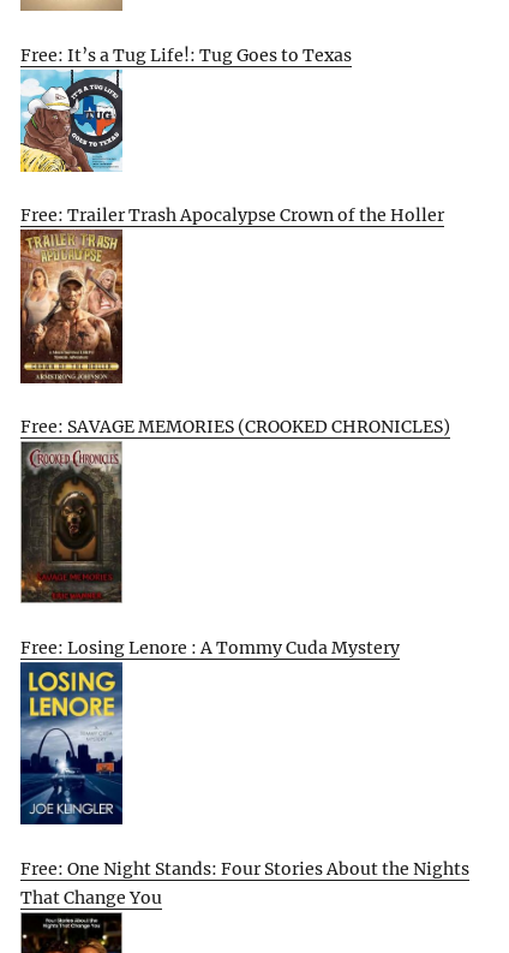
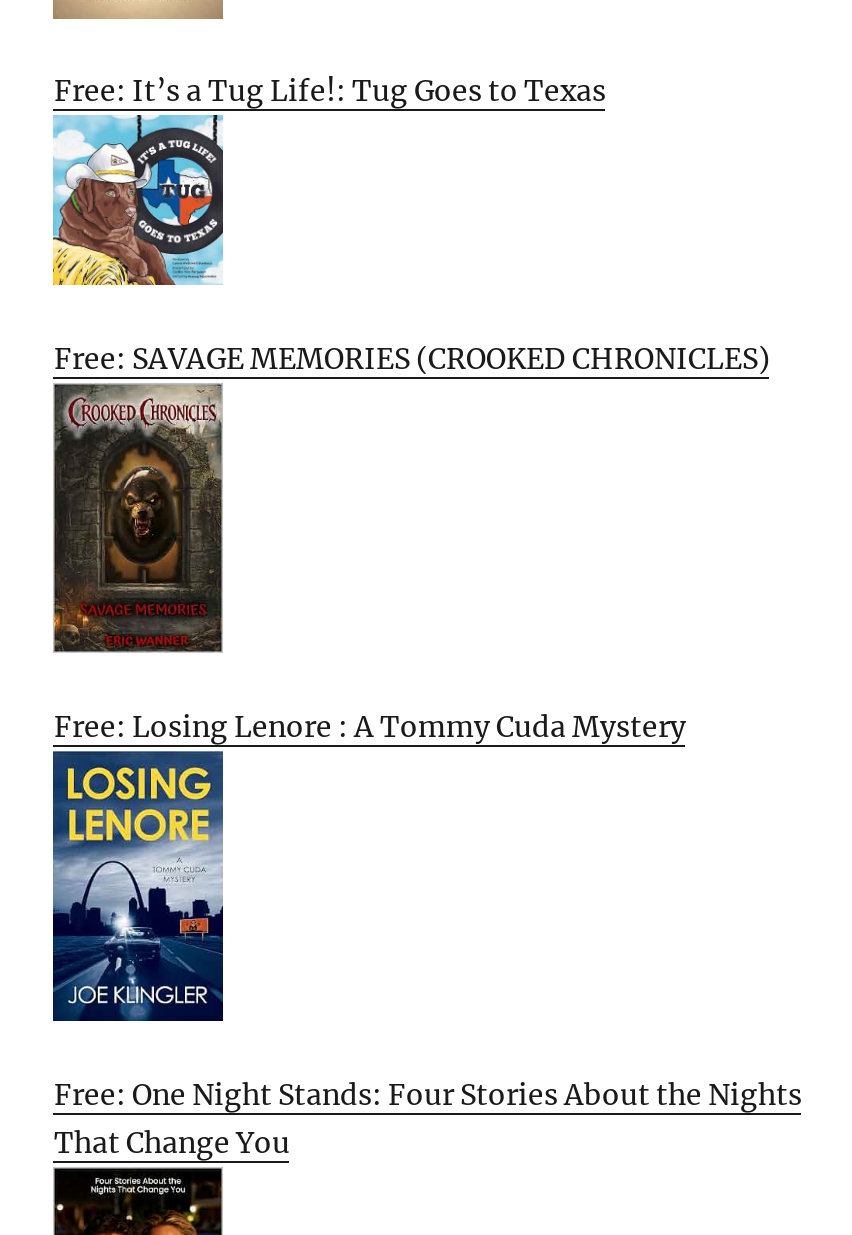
[21,205,445,226] Free: Trailer Trash Apocalypse Crown of the Holler -> none
[19,236,124,385] [image] -> none

